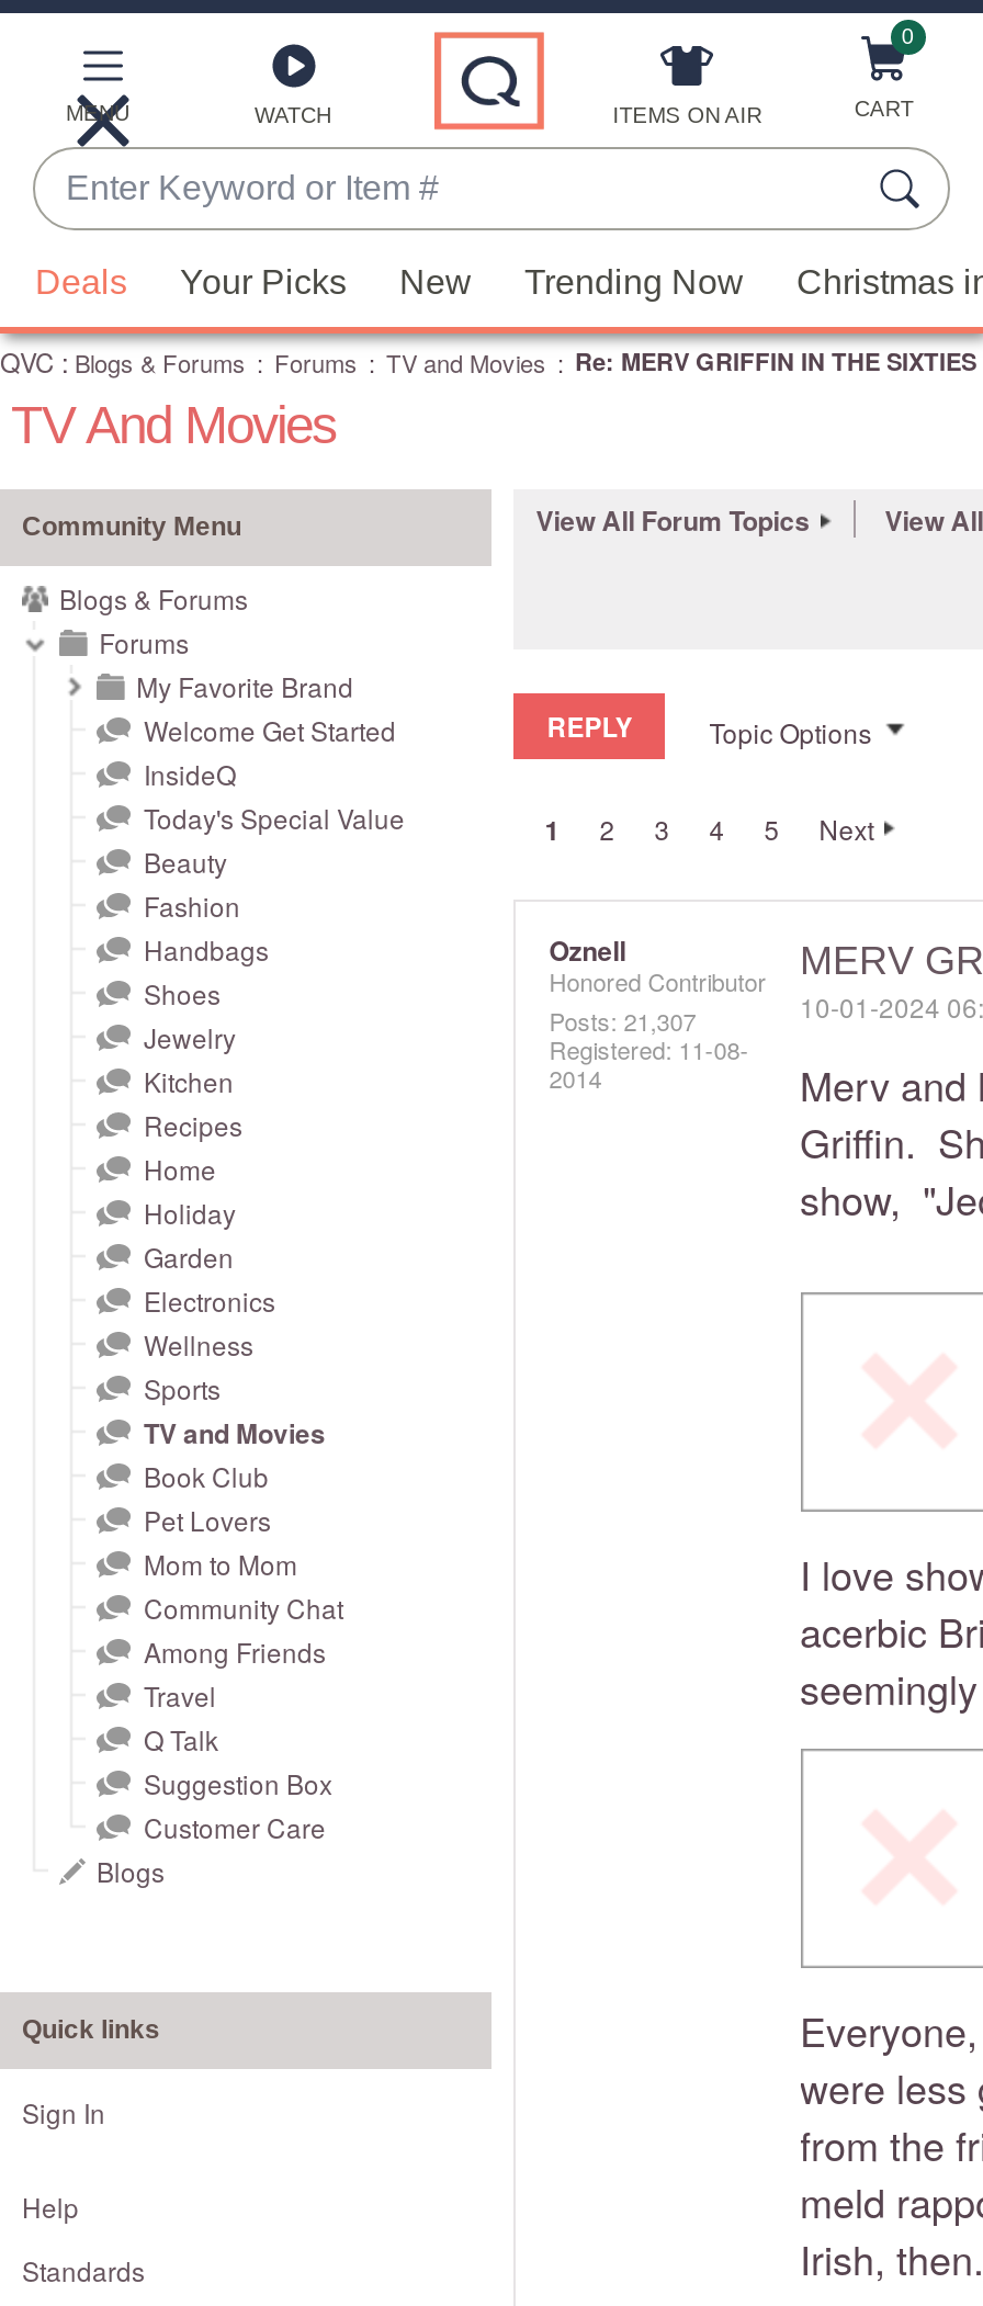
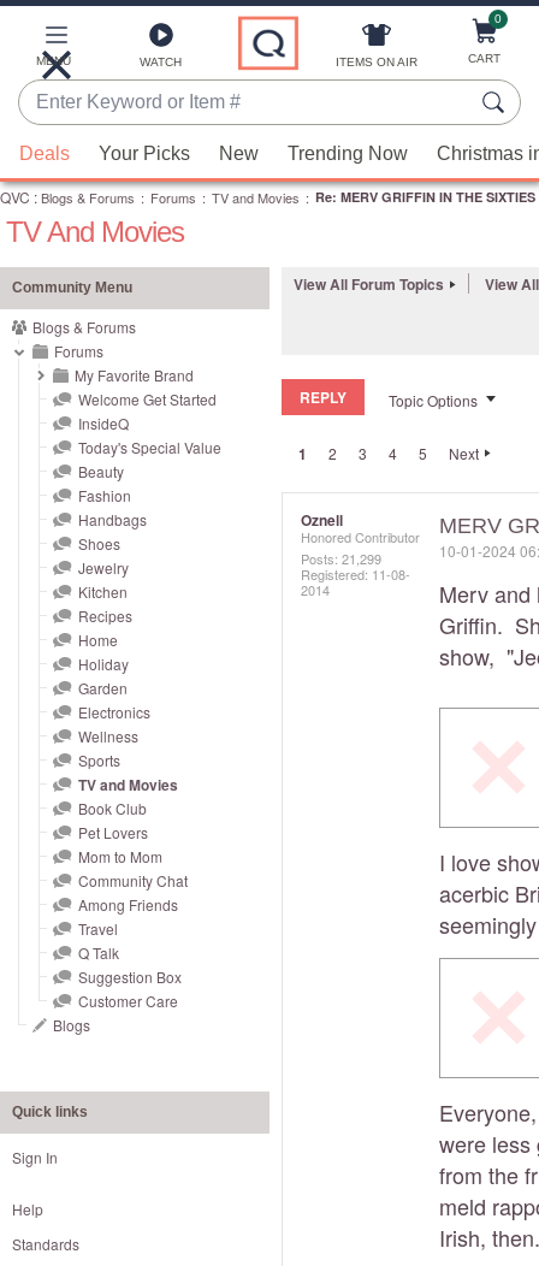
[549,1003,696,1038] Posts: 21,307 -> [301,549,382,568] Posts: 21,299

